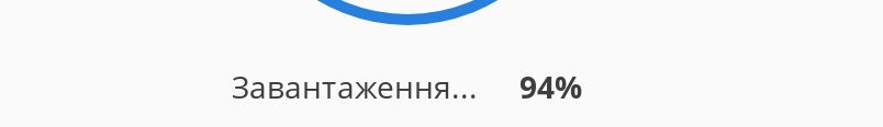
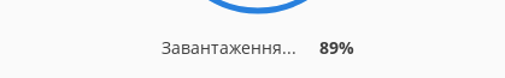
[232,65,583,106] Завантаження... 94% -> [162,35,354,58] Завантаження... 89%

